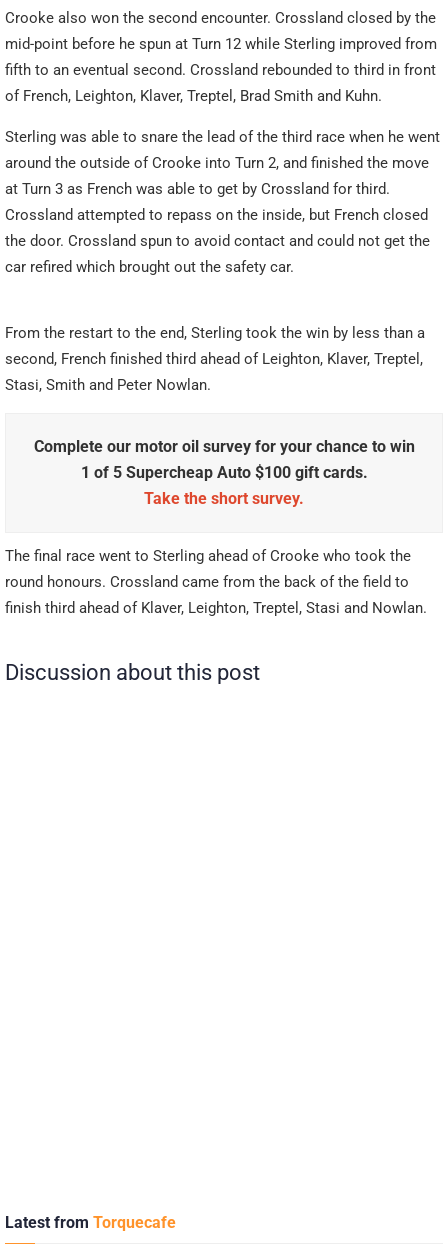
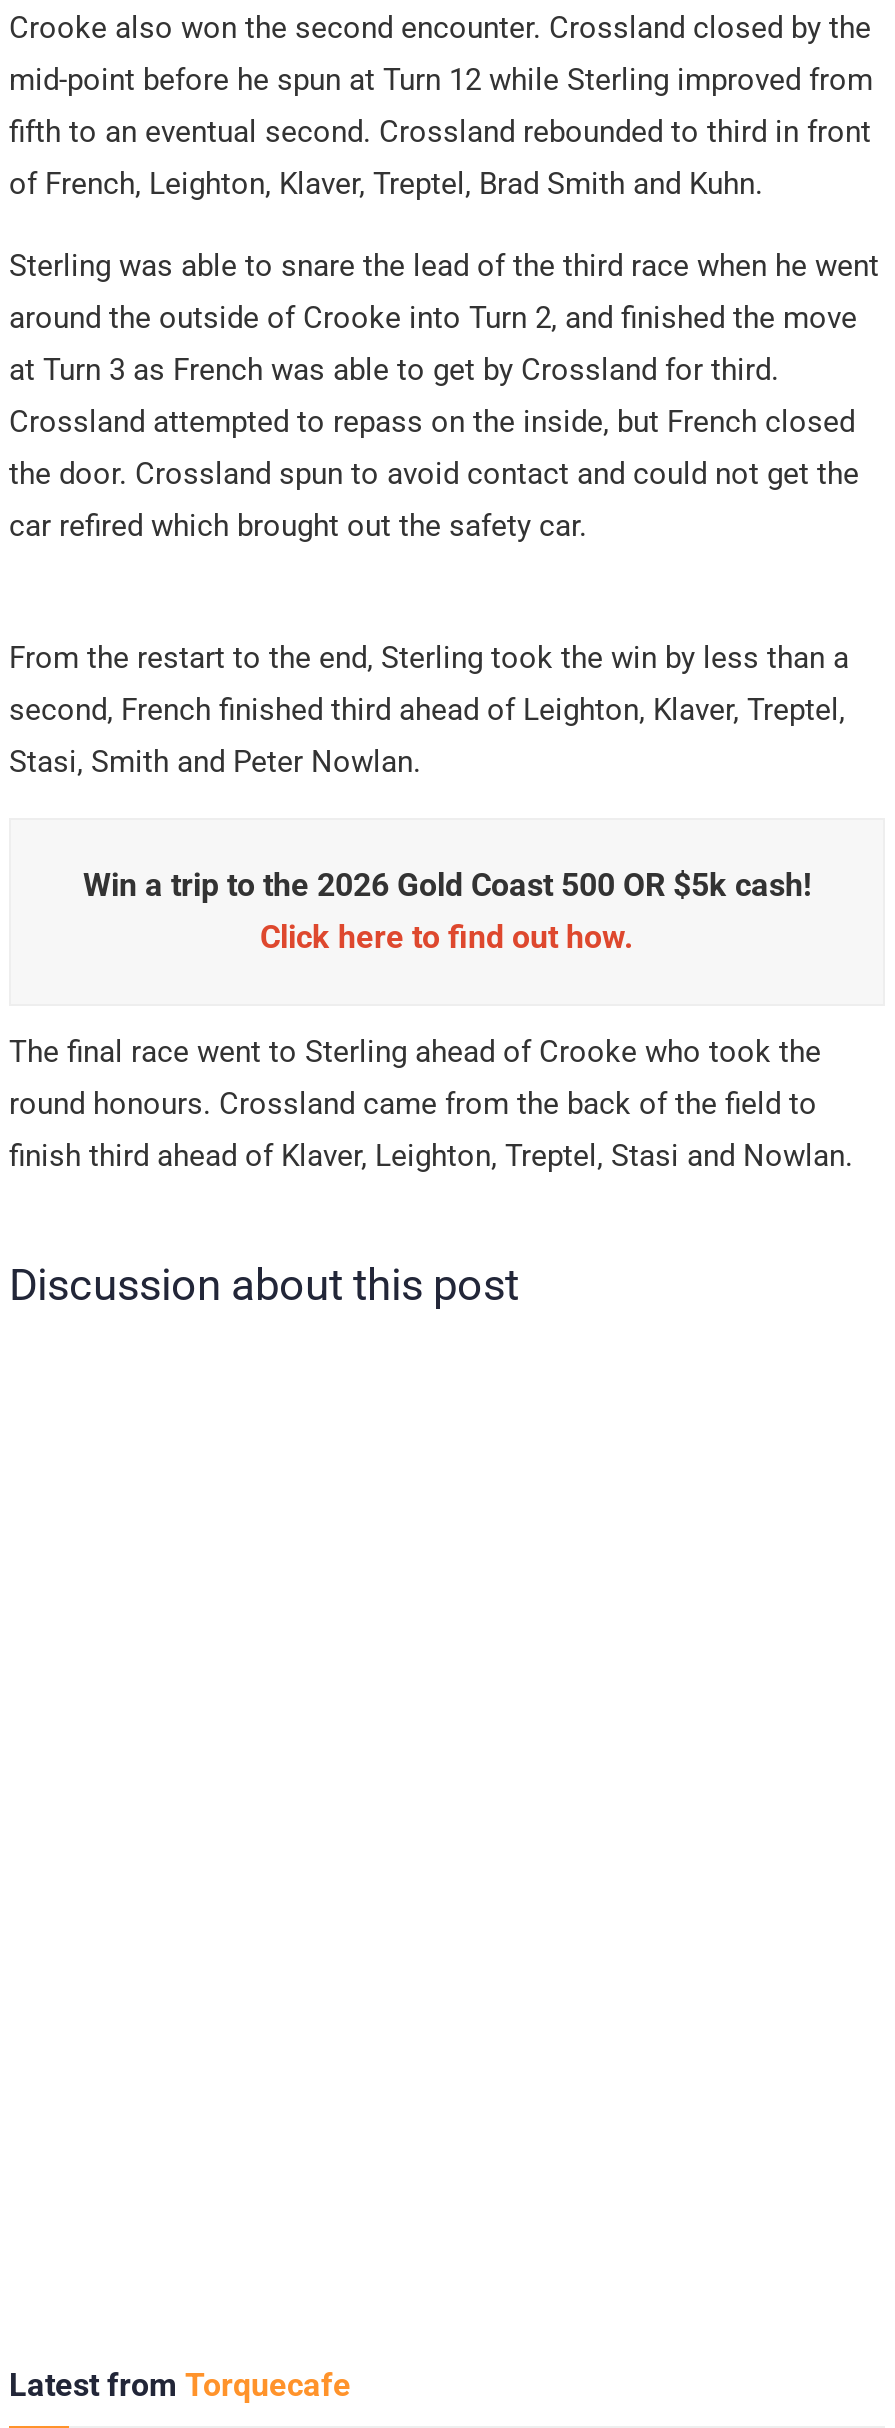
[33,437,414,508] Complete our motor oil survey for your chance to win | 1 of 5 Supercheap Auto $100 gift cards. | Take the short survey. -> [83,867,811,957] Win a trip to the 2026 Gold Coast 500 OR $5k cash! | Click here to find out how.

